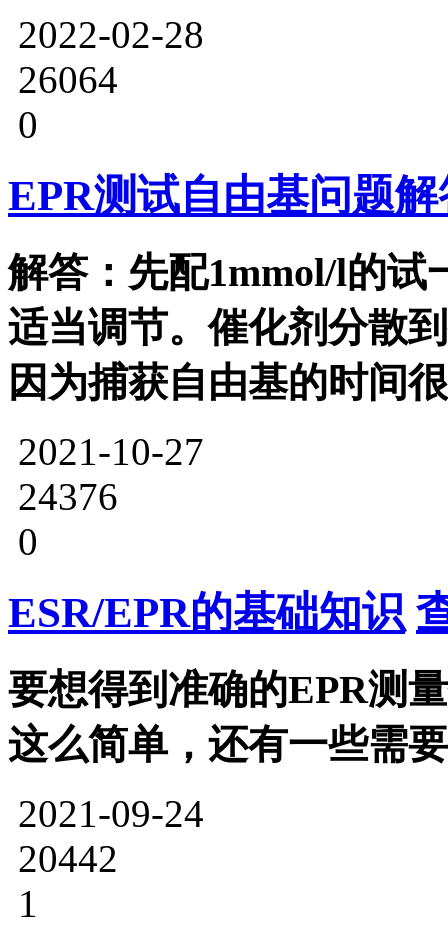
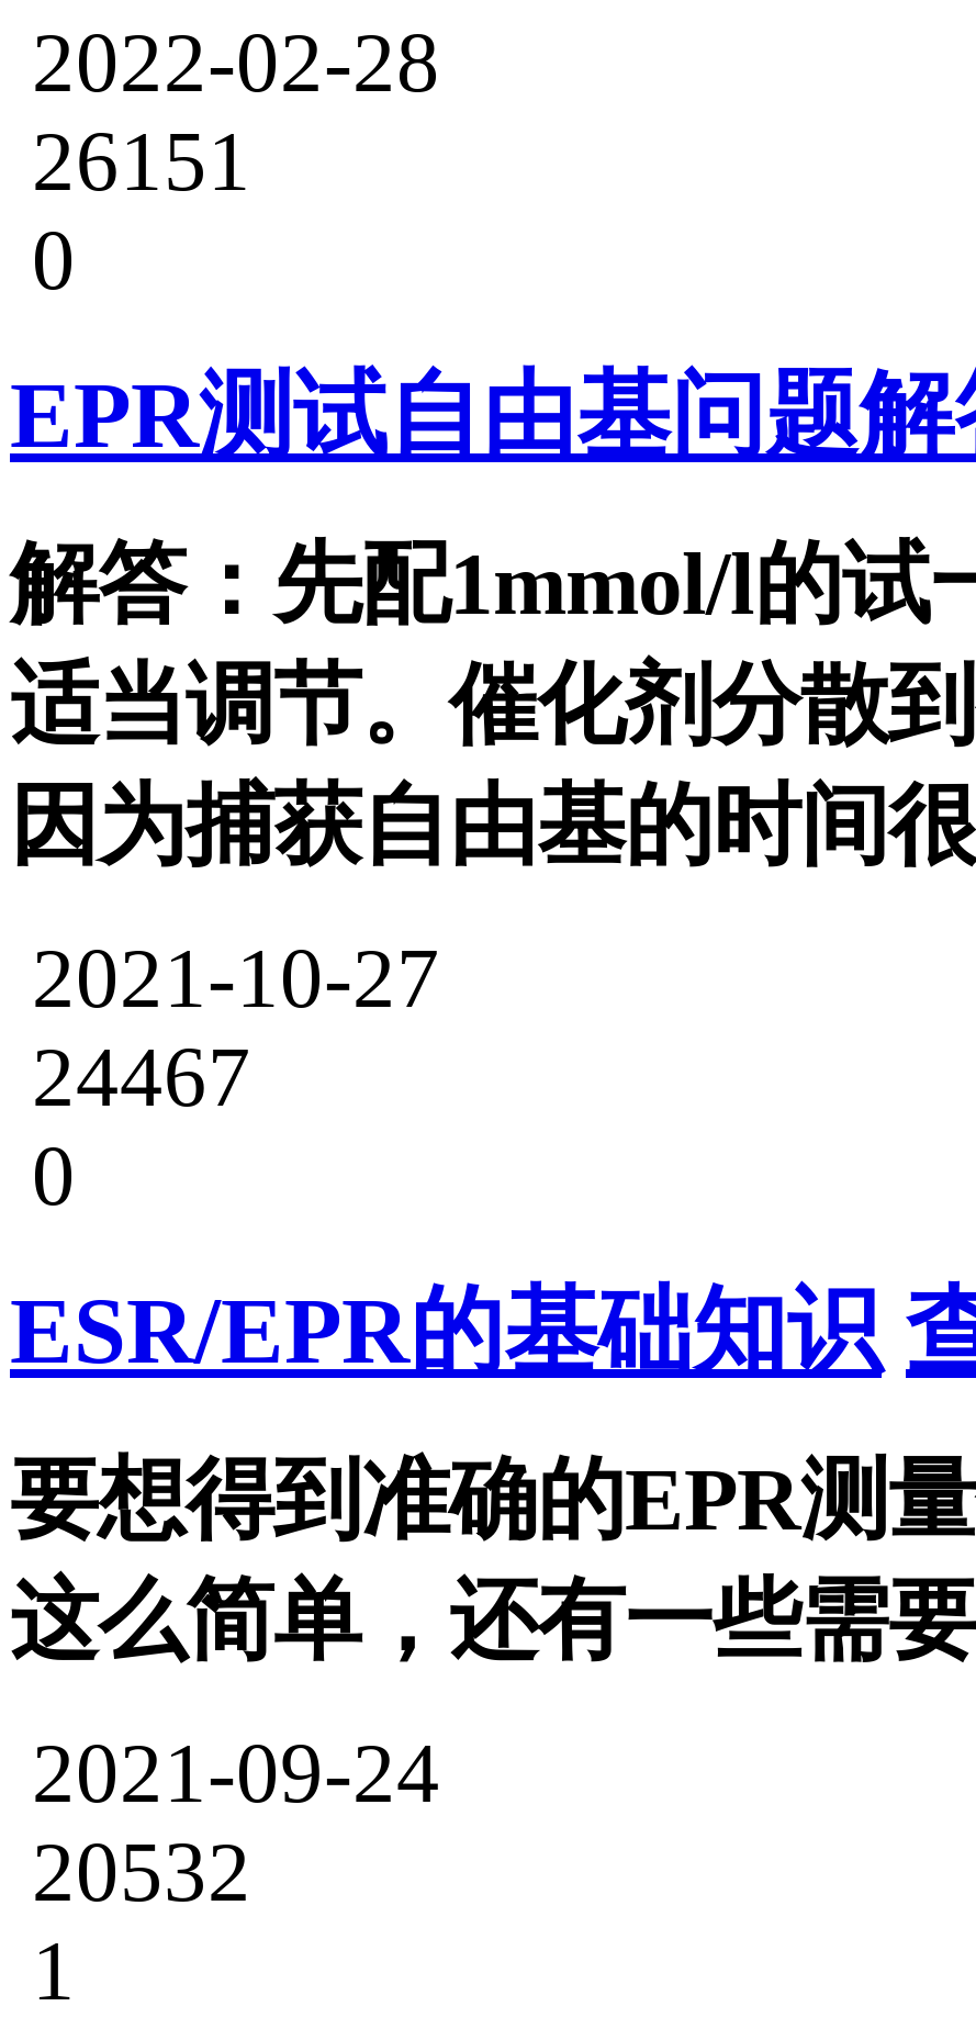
[8,58,118,101] 26064 -> [10,114,251,209] 26151
[8,475,118,518] 24376 -> [10,1029,251,1123] 24467
[8,836,118,879] 20442 -> [10,1823,251,1917] 20532

